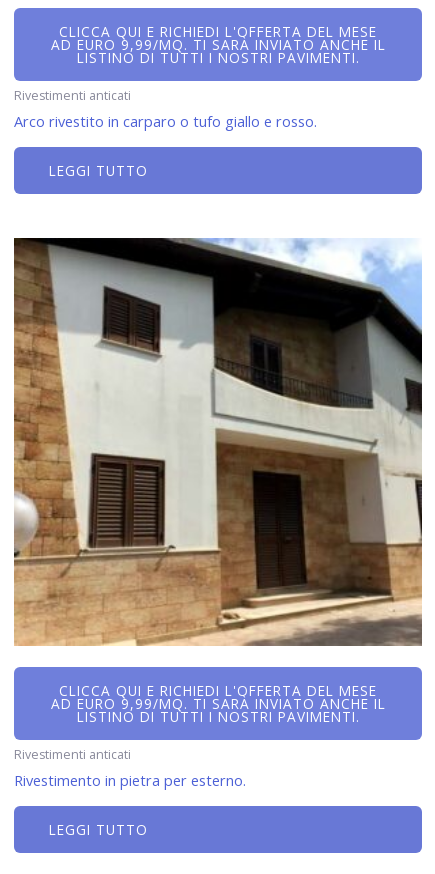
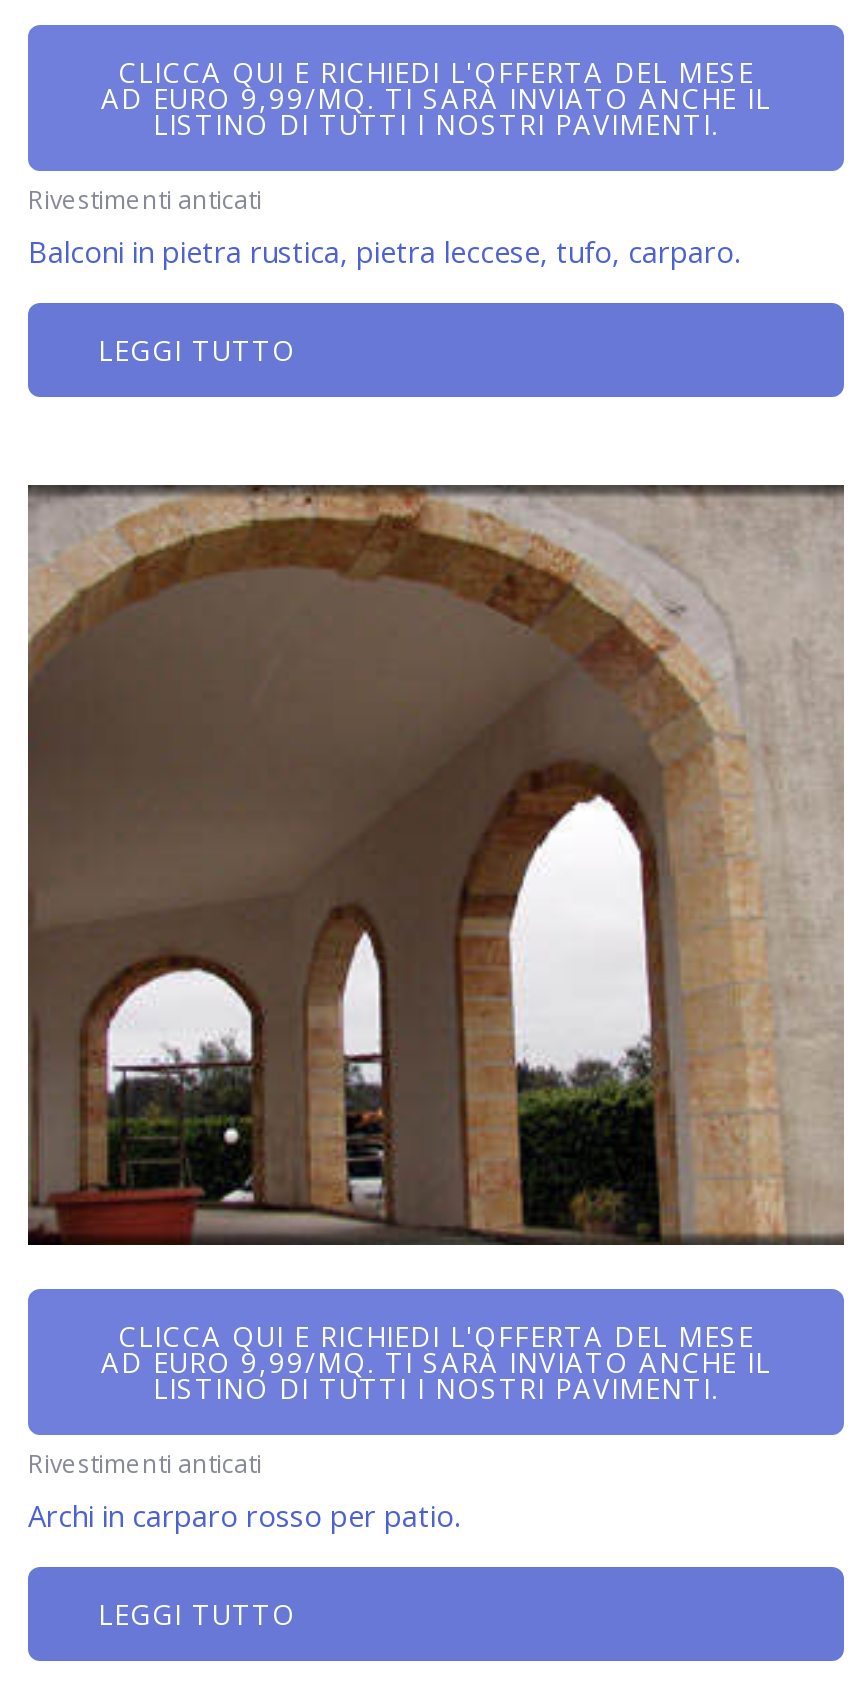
[14,111,317,131] Arco rivestito in carparo o tufo giallo e rosso. -> [28,231,740,271] Balconi in pietra rustica, pietra leccese, tufo, carparo.
[13,238,422,647] [image] -> [26,483,846,1247] [image]
[14,770,246,790] Rivestimento in pietra per esterno. -> [28,1495,460,1535] Archi in carparo rosso per patio.

